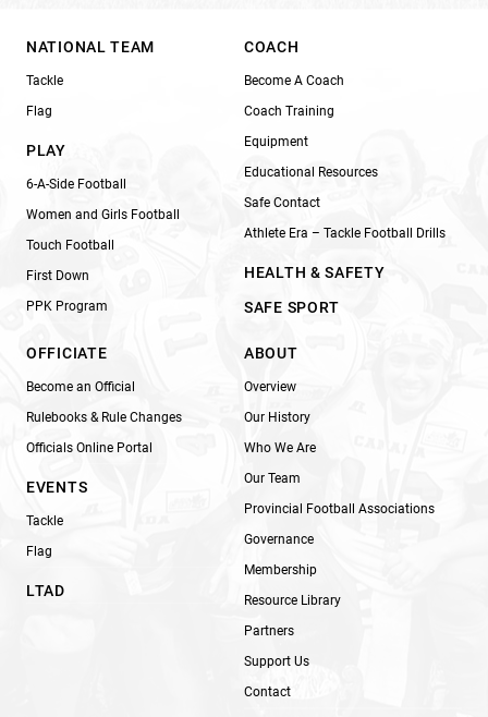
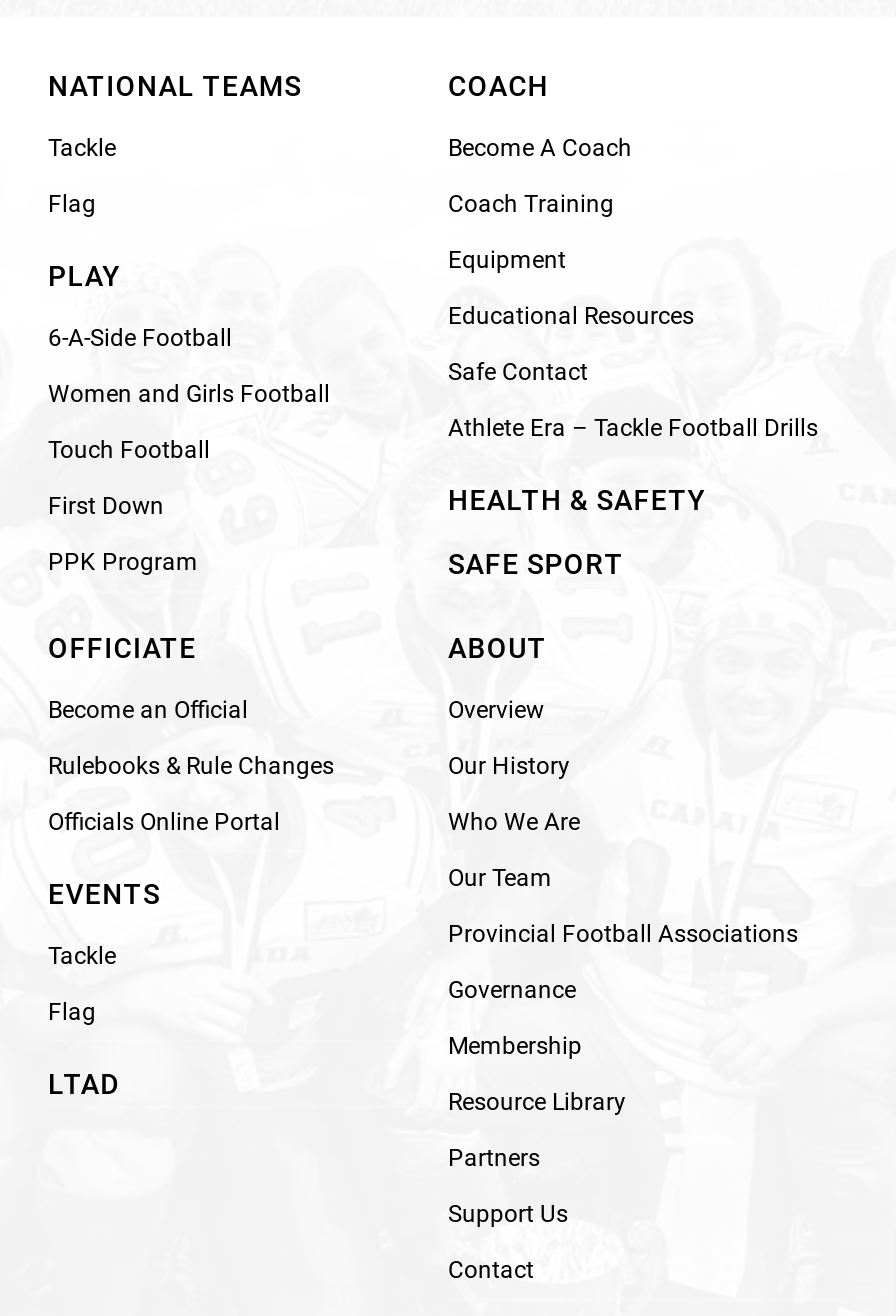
[26,38,155,55] NATIONAL TEAM -> [48,70,302,102] NATIONAL TEAMS

